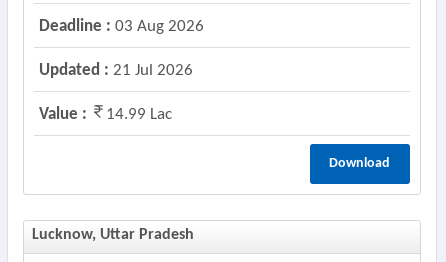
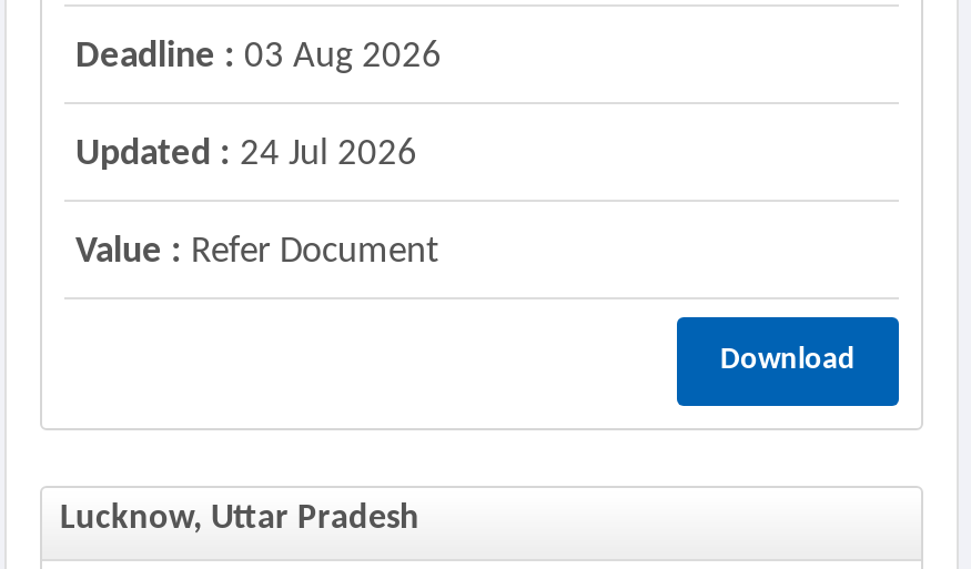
[39,62,193,79] Updated : 21 Jul 2026 -> [75,135,417,173] Updated : 24 Jul 2026
[39,106,172,123] Value : | 14.99 Lac -> [75,233,439,271] Value : Refer Document

